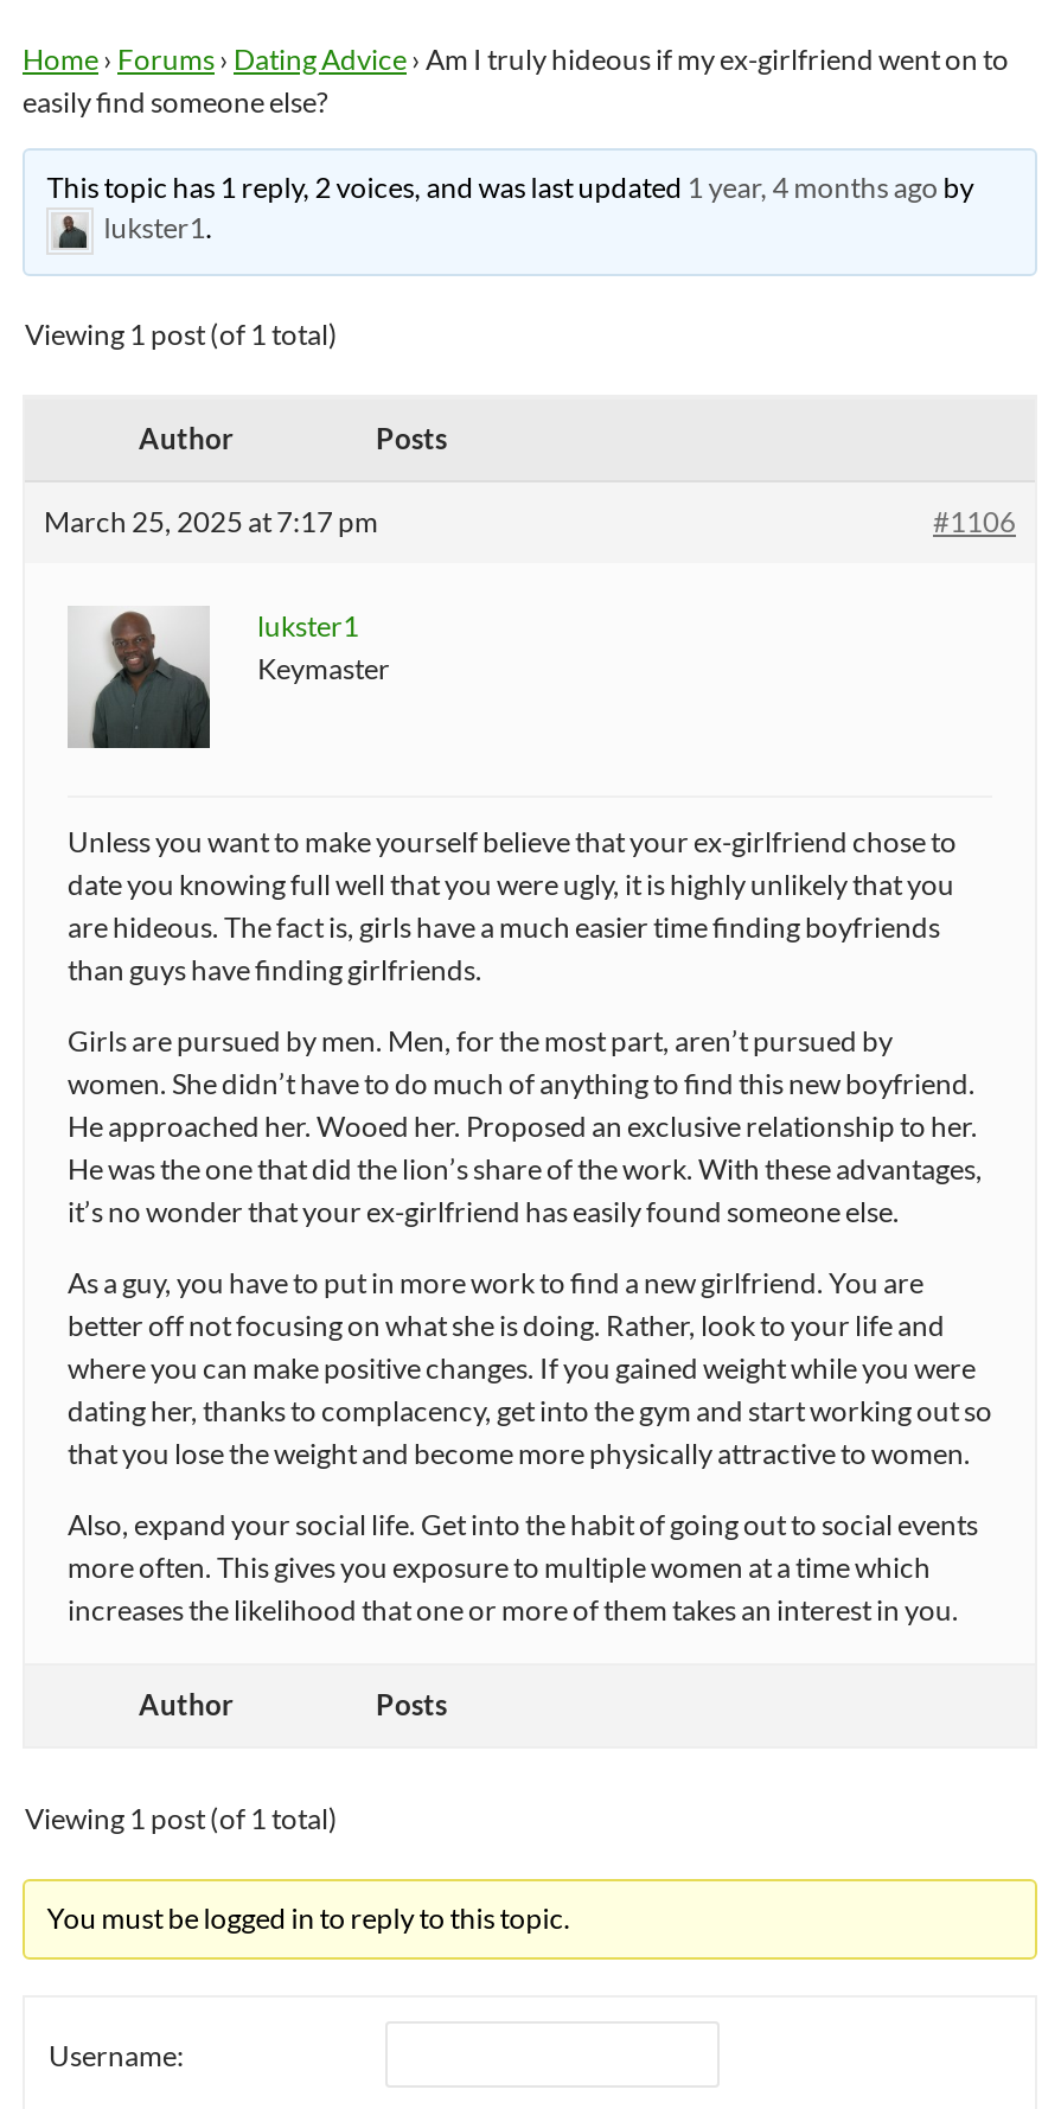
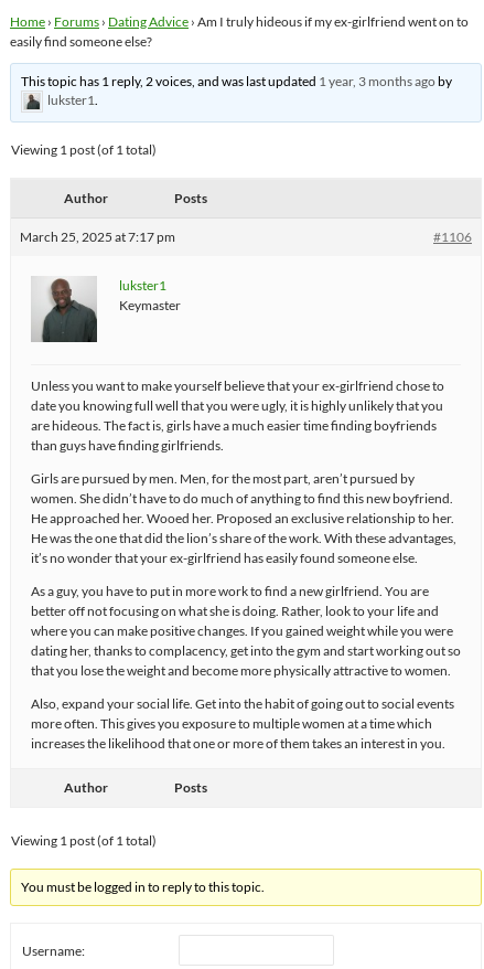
[47,170,974,205] This topic has 1 reply, 2 voices, and was last updated 1 year, 4 months ago by -> [21,73,452,89] This topic has 1 reply, 2 voices, and was last updated 1 year, 3 months ago by

